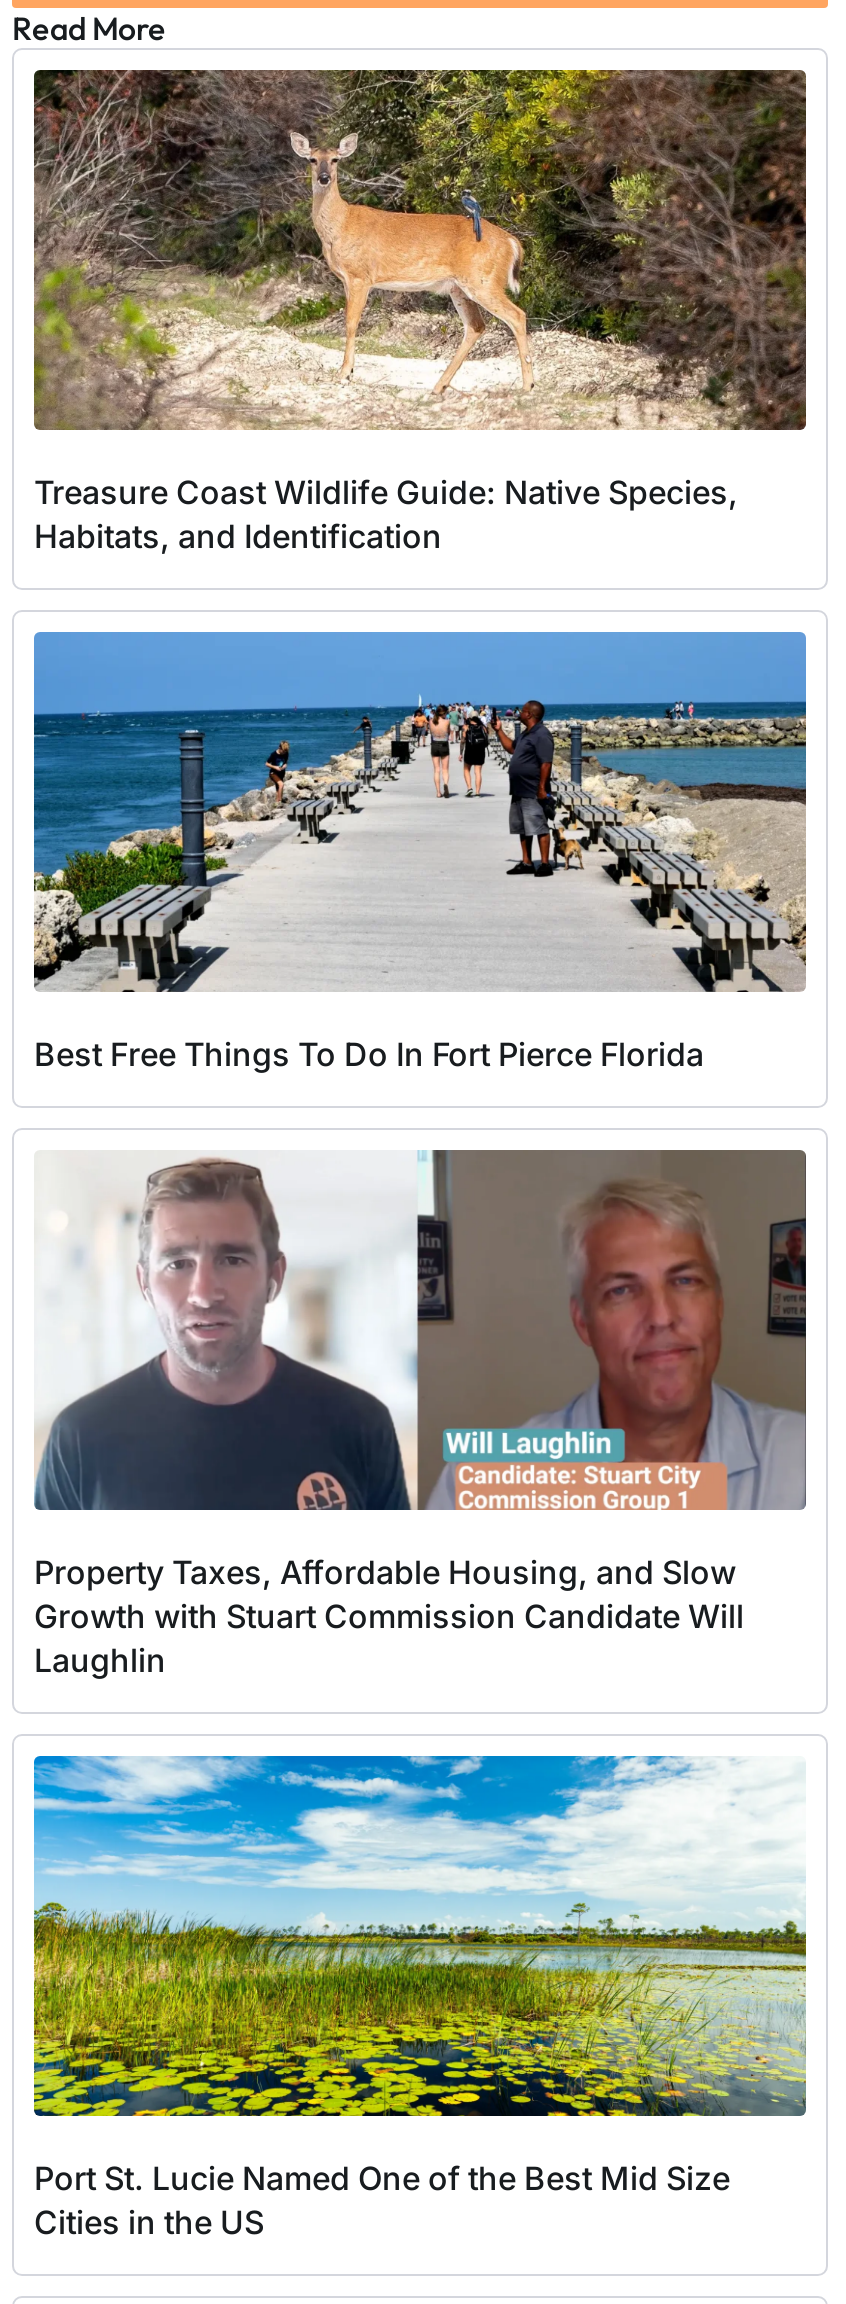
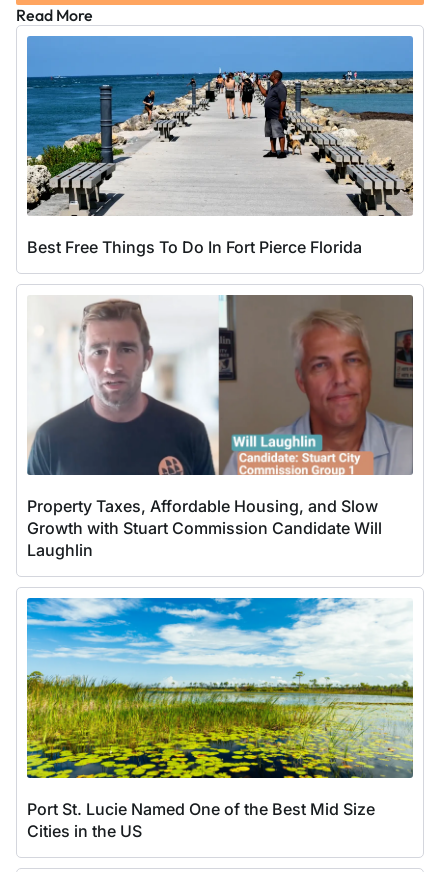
[32,68,808,556] [image] | Treasure Coast Wildlife Guide: Native Species, | Habitats, and Identification -> none

